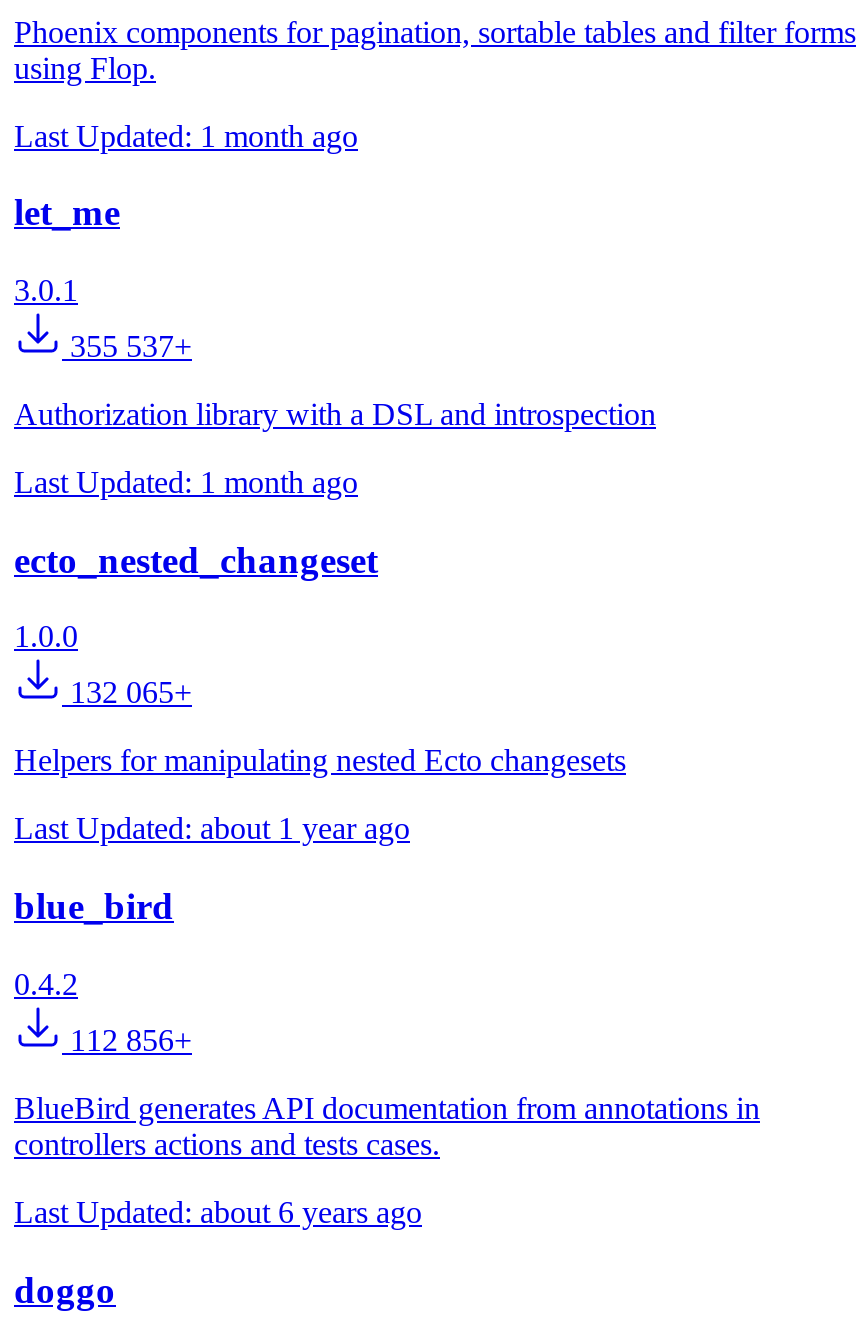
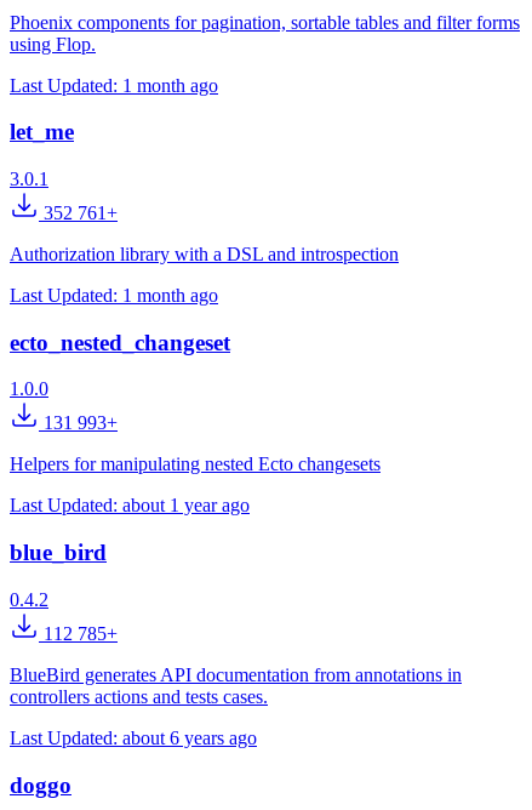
[70,329,192,363] 355 537+ -> [44,202,118,223] 352 761+
[70,676,192,710] 132 065+ -> [44,413,118,433] 131 993+
[70,1023,192,1057] 112 856+ -> [44,623,118,644] 112 785+

